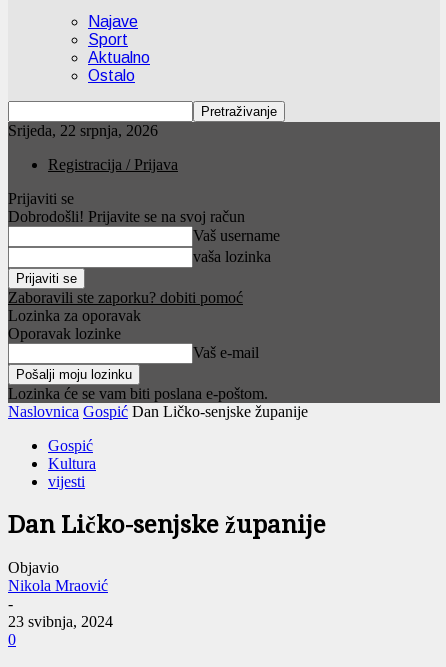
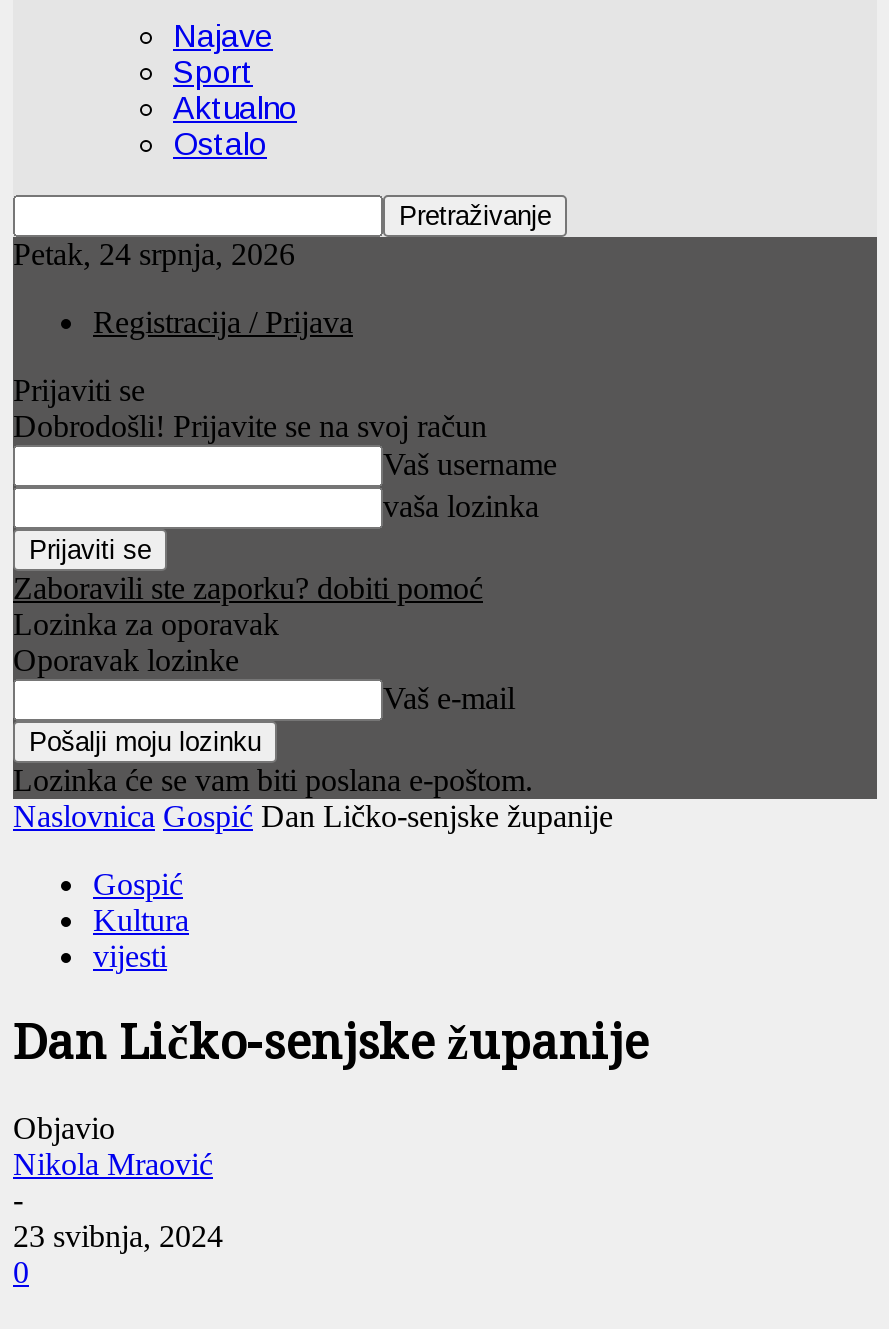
[8,122,158,139] Srijeda, 22 srpnja, 2026 -> [13,237,295,271] Petak, 24 srpnja, 2026

